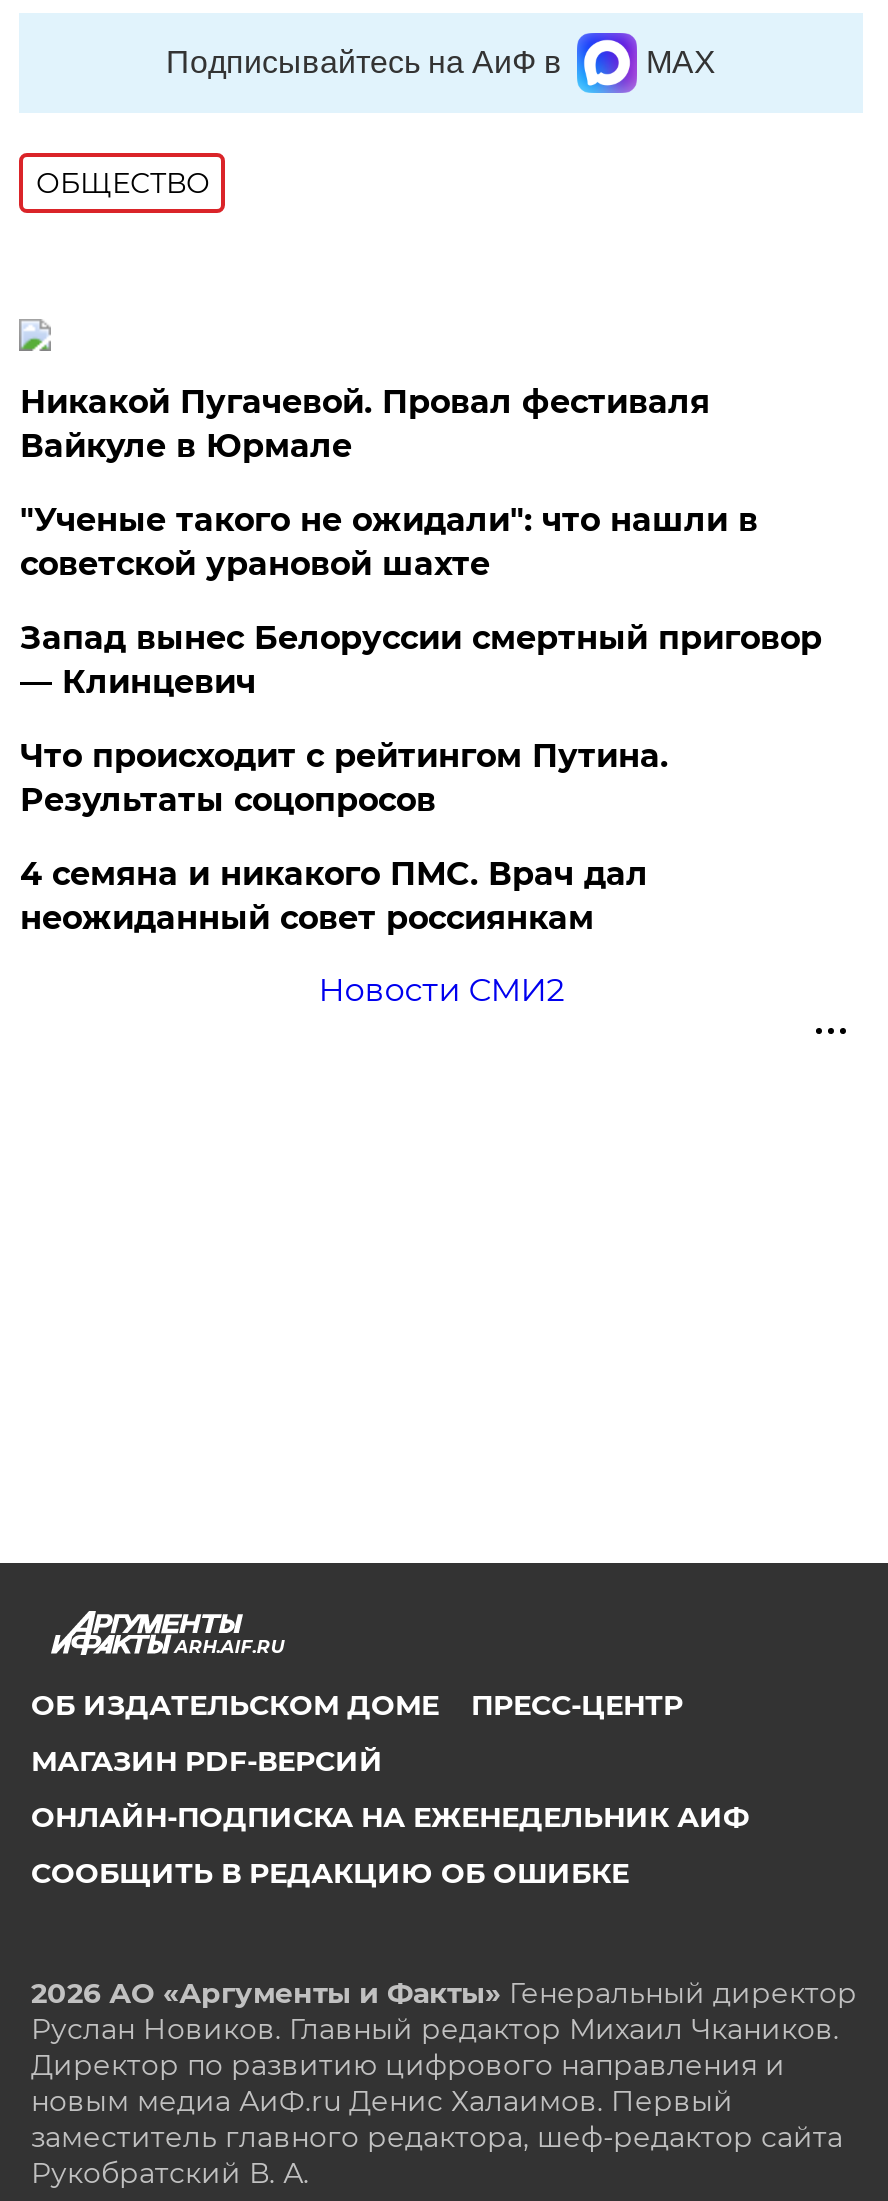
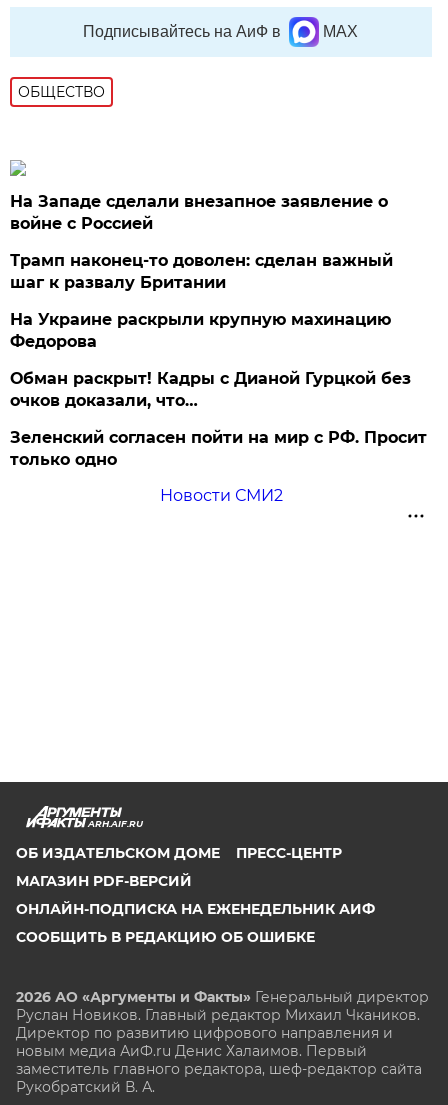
[20,383,710,465] Никакой Пугачевой. Провал фестиваля | Вайкуле в Юрмале -> [10,192,388,233] На Западе сделали внезапное заявление о | войне с Россией
[20,501,758,583] "Ученые такого не ожидали": что нашли в | советской урановой шахте -> [10,251,393,292] Трамп наконец-то доволен: сделан важный | шаг к развалу Британии
[20,619,822,701] Запад вынес Белоруссии смертный приговор | — Клинцевич -> [10,310,391,351] На Украине раскрыли крупную махинацию | Федорова
[20,737,668,819] Что происходит с рейтингом Путина. | Результаты соцопросов -> [10,369,411,410] Обман раскрыт! Кадры с Дианой Гурцкой без | очков доказали, что…
[20,855,648,937] 4 семянa и никакого ПМС. Врач дал | неожиданный совет россиянкам -> [10,428,427,469] Зеленский согласен пойти на мир с РФ. Просит | только одно

